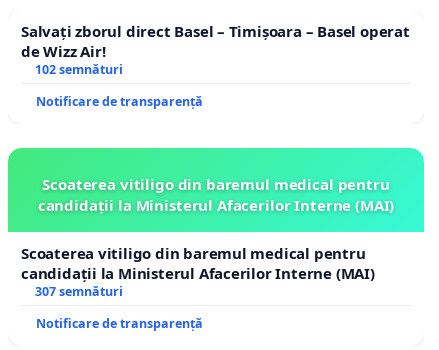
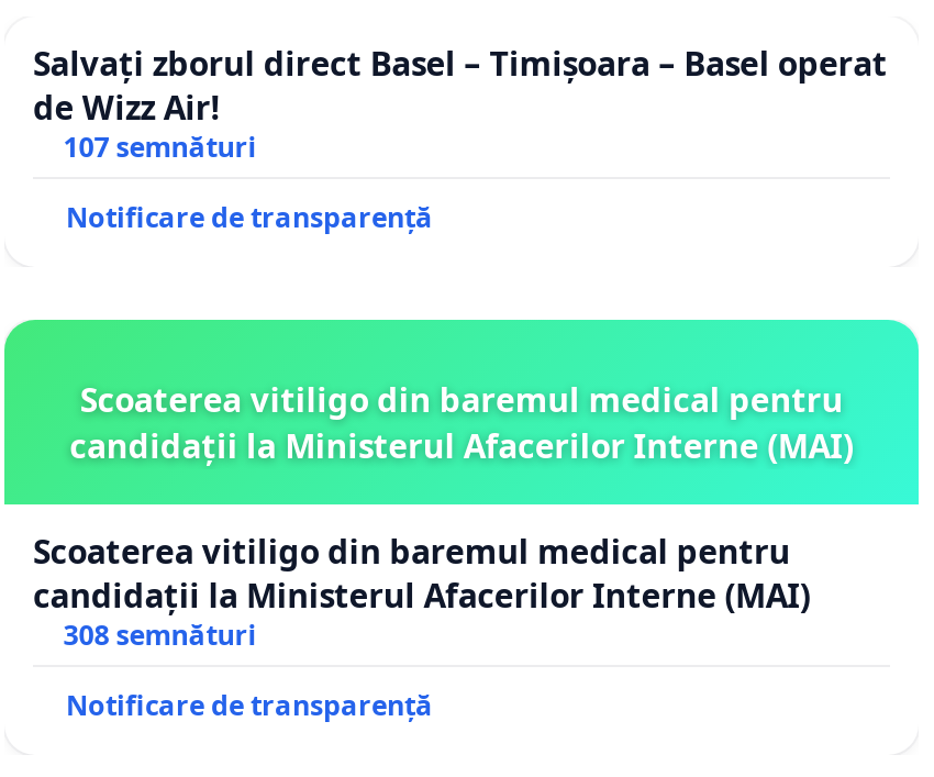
[35,61,123,78] 102 semnături -> [63,128,257,165] 107 semnături
[35,283,123,300] 307 semnături -> [63,616,257,653] 308 semnături

